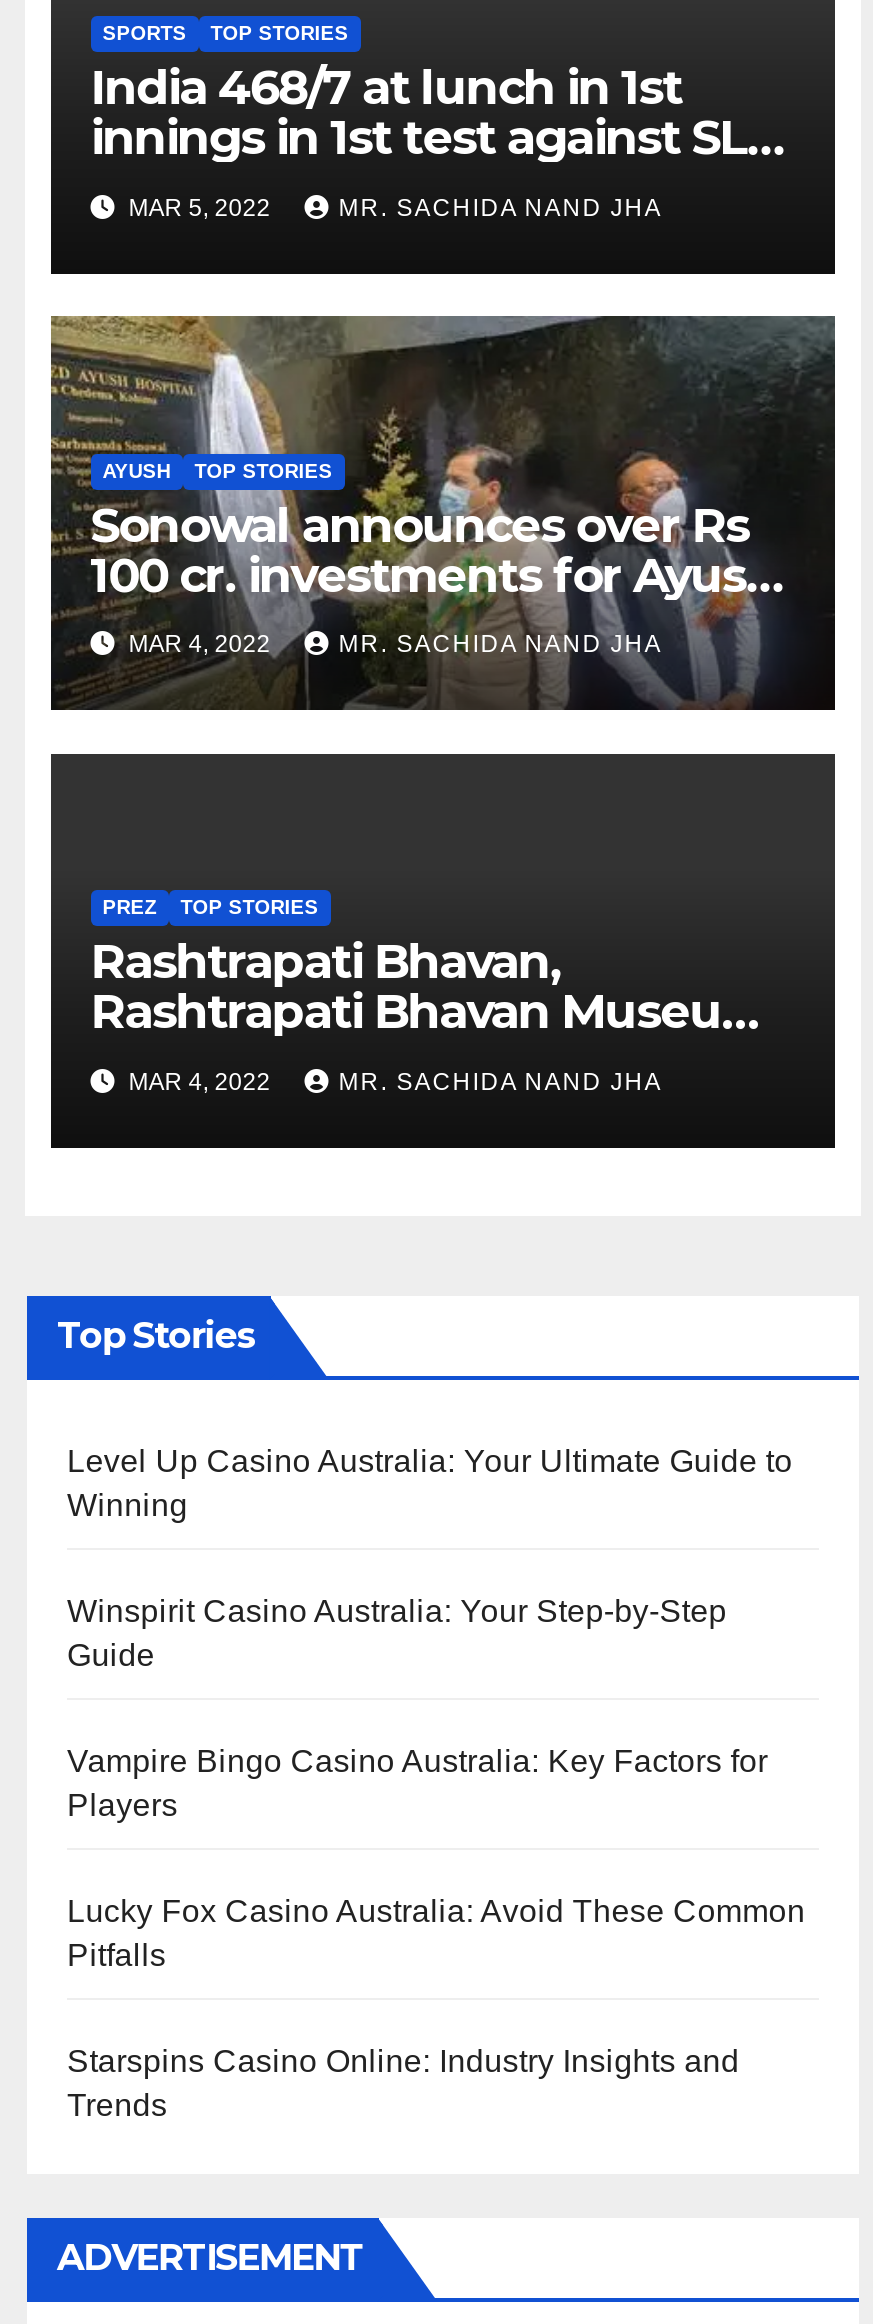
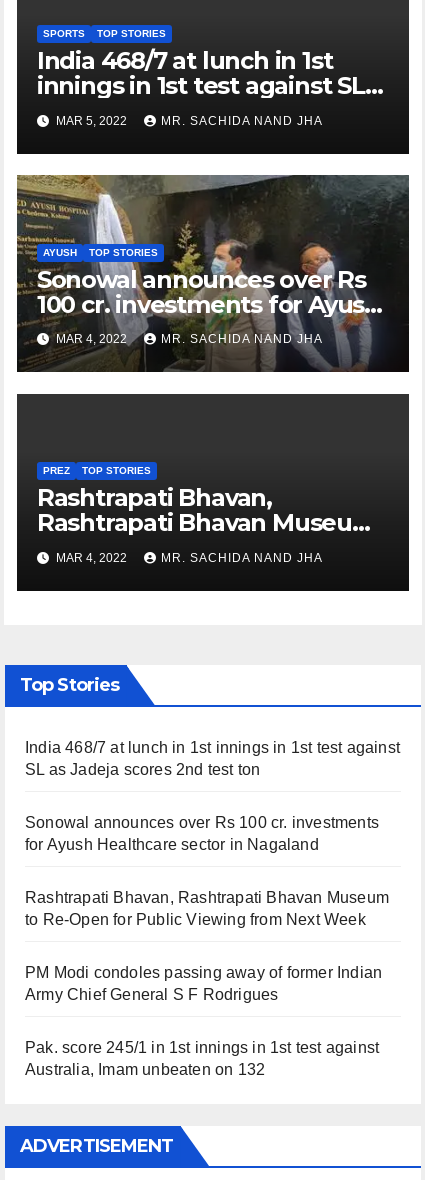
[67,1444,793,1522] Level Up Casino Australia: Your Ultimate Guide to | Winning -> [25,739,400,778] India 468/7 at lunch in 1st innings in 1st test against | SL as Jadeja scores 2nd test ton
[67,1594,727,1672] Winspirit Casino Australia: Your Step-by-Step | Guide -> [25,814,379,853] Sonowal announces over Rs 100 cr. investments | for Ayush Healthcare sector in Nagaland
[67,1744,768,1822] Vampire Bingo Casino Australia: Key Factors for | Players -> [25,889,389,928] Rashtrapati Bhavan, Rashtrapati Bhavan Museum | to Re-Open for Public Viewing from Next Week
[67,1894,805,1972] Lucky Fox Casino Australia: Avoid These Common | Pitfalls -> [25,964,382,1003] PM Modi condoles passing away of former Indian | Army Chief General S F Rodrigues
[67,2044,739,2122] Starspins Casino Online: Industry Insights and | Trends -> [25,1039,379,1078] Pak. score 245/1 in 1st innings in 1st test against | Australia, Imam unbeaten on 132

